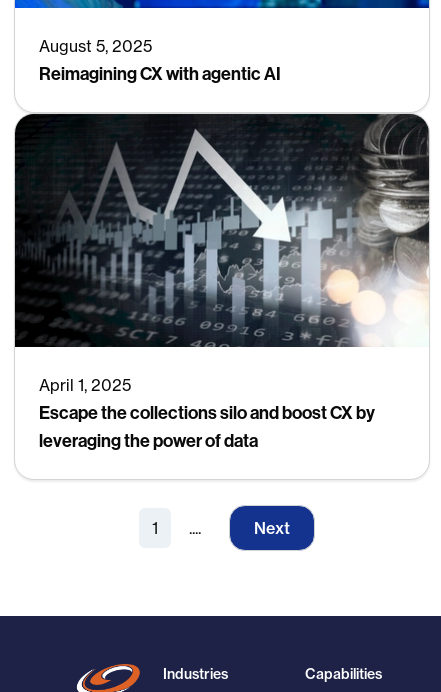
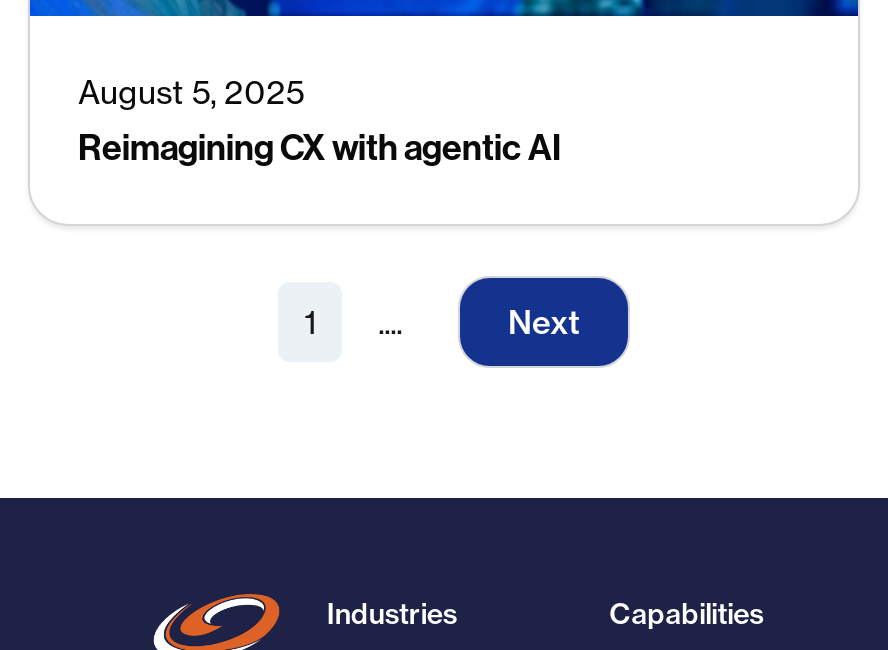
[14,113,430,452] [image] | April 1, 2025 | Escape the collections silo and boost CX by | leveraging the power of data -> none

